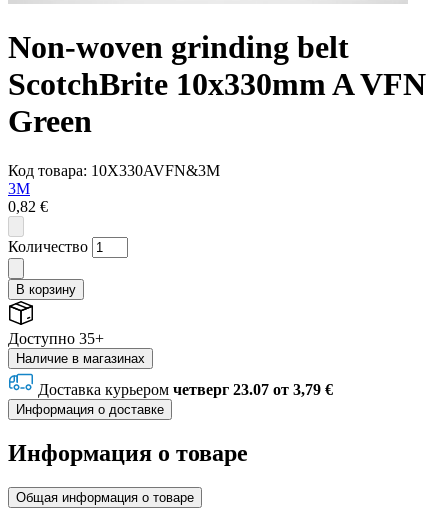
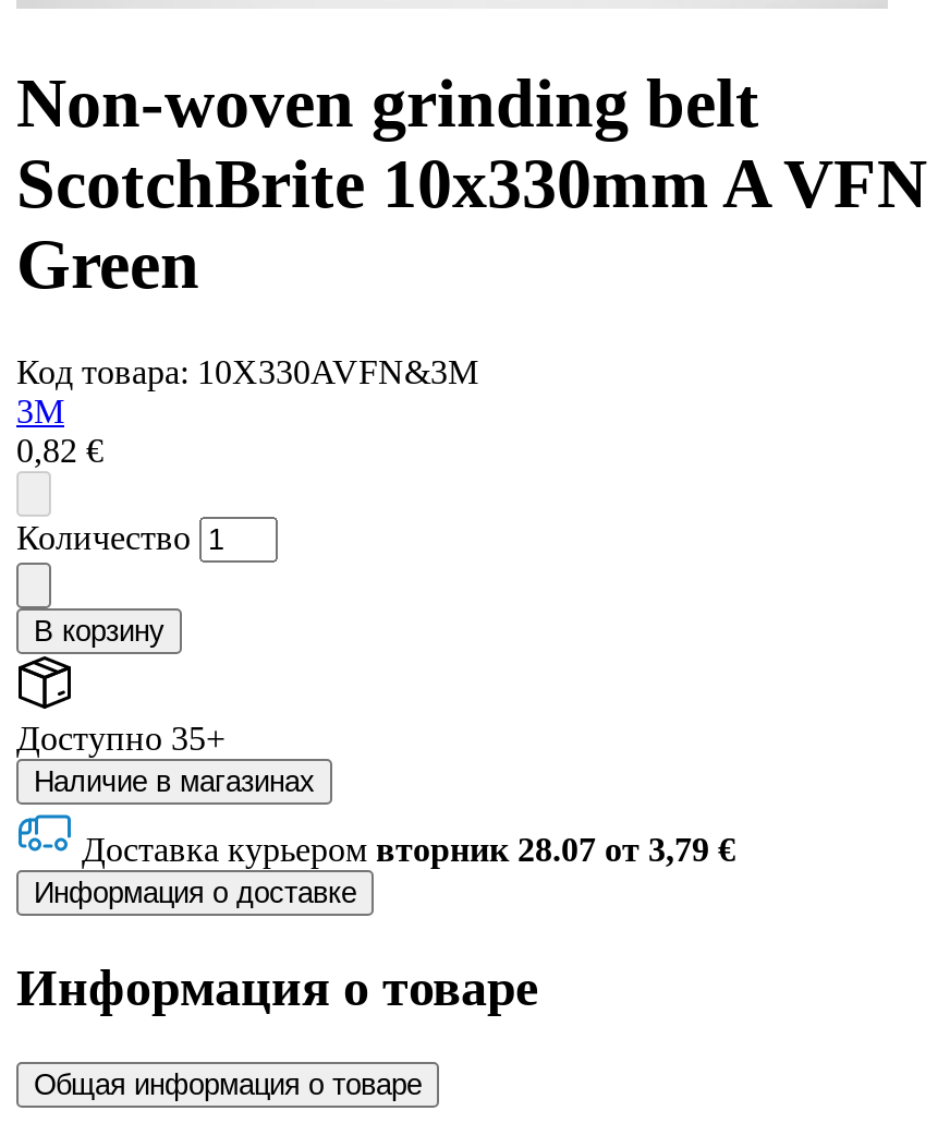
[38,381,333,398] Доставка курьером четверг 23.07 от 3,79 € -> [82,831,735,868] Доставка курьером вторник 28.07 от 3,79 €

